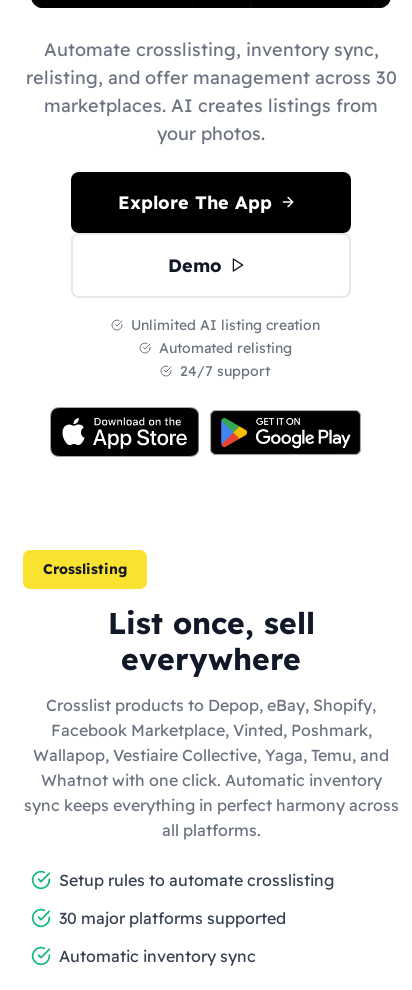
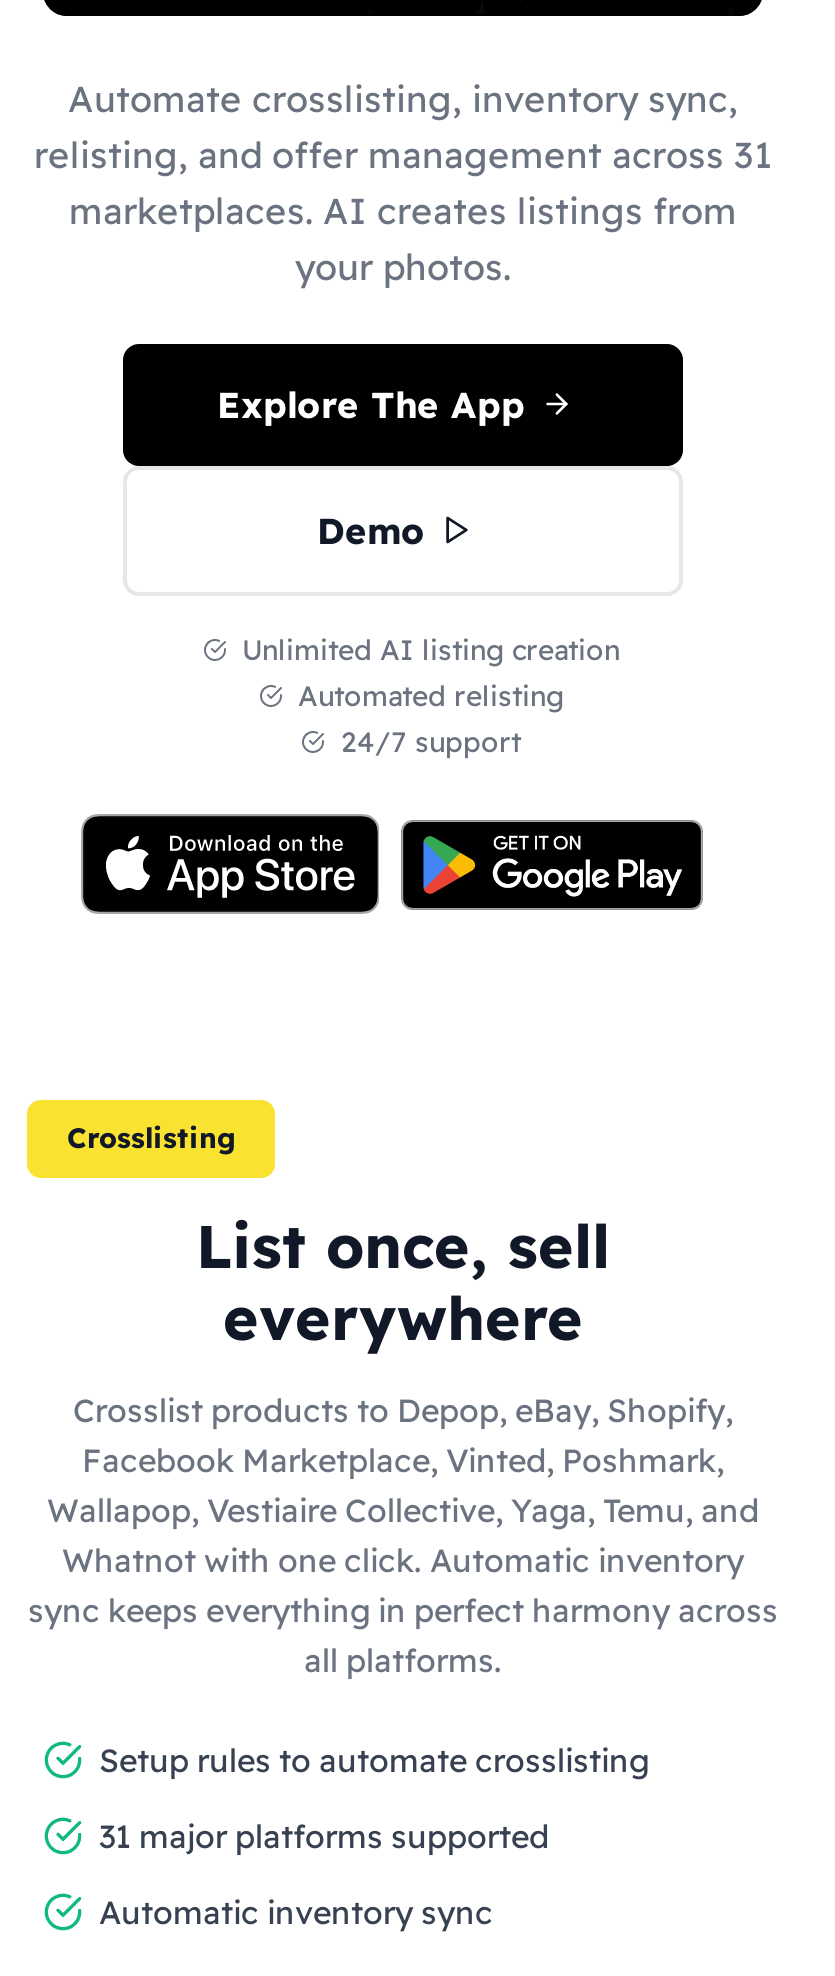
[25,65,396,88] relisting, and offer management across 30 -> [34,131,772,177] relisting, and offer management across 31
[59,907,286,927] 30 major platforms supported -> [99,1815,549,1855] 31 major platforms supported

